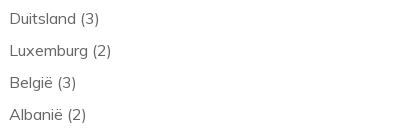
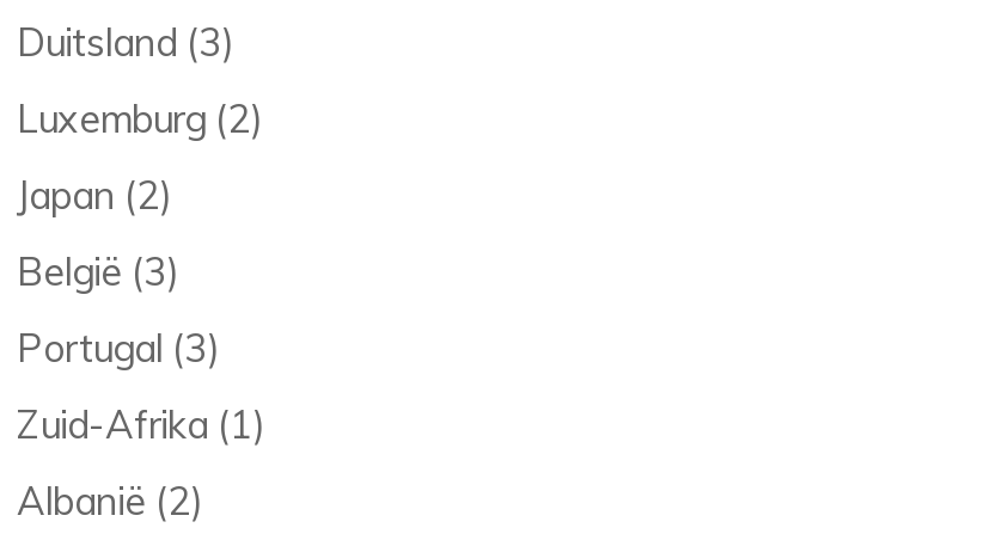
none -> [17,171,172,219] Japan (2)
none -> [17,324,265,448] Portugal (3) | Zuid-Afrika (1)

